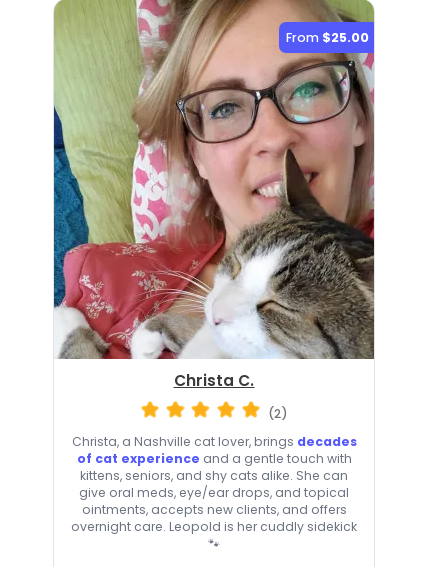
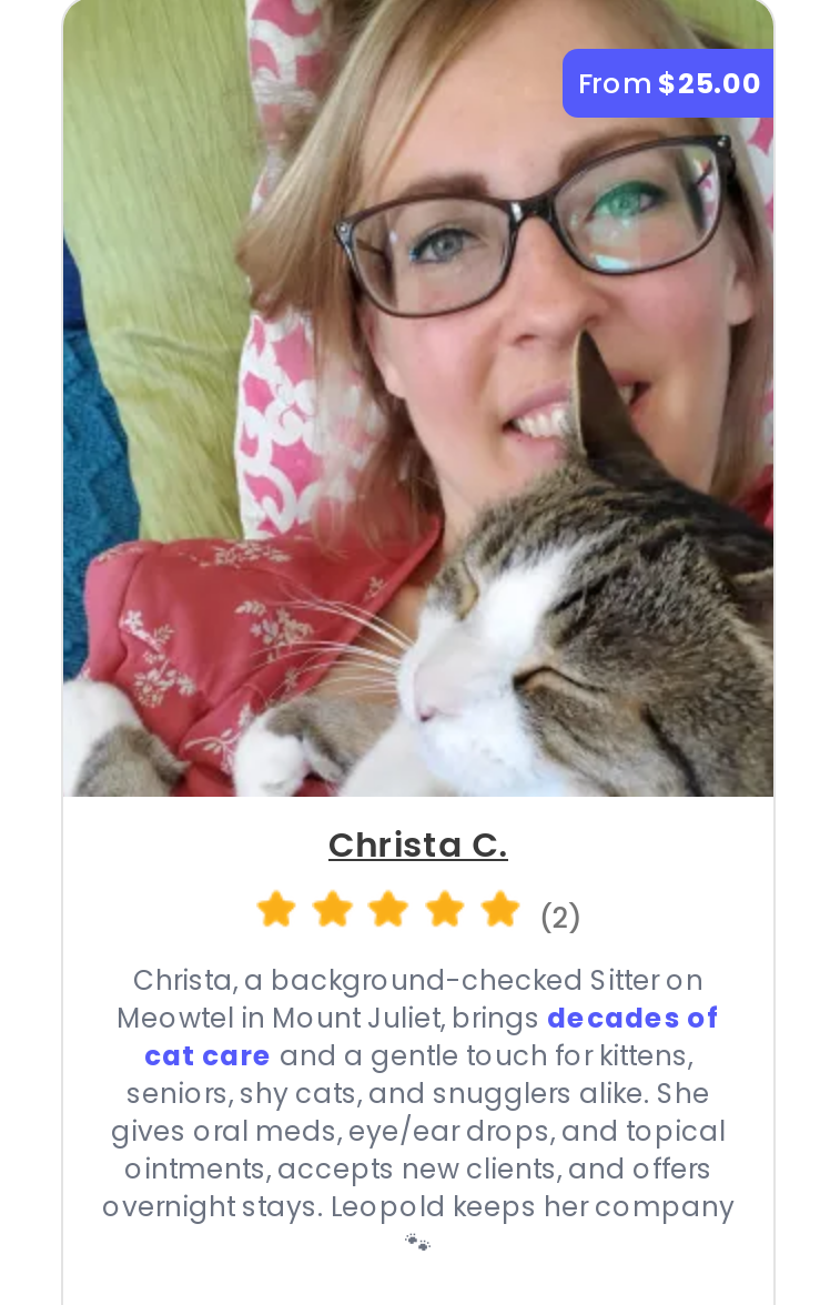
[71,433,356,501] Christa, a Nashville cat lover, brings decades | of cat experience and a gentle touch with | kittens, seniors, and shy cats alike. She can | give oral meds, eye/ear drops, and topical -> [111,961,726,1150] Christa, a background-checked Sitter on | Meowtel in Mount Juliet, brings decades of | cat care and a gentle touch for kittens, | seniors, shy cats, and snugglers alike. She | gives oral meds, eye/ear drops, and topical
[71,518,357,535] overnight care. Leopold is her cuddly sidekick -> [102,1187,735,1225] overnight stays. Leopold keeps her company

